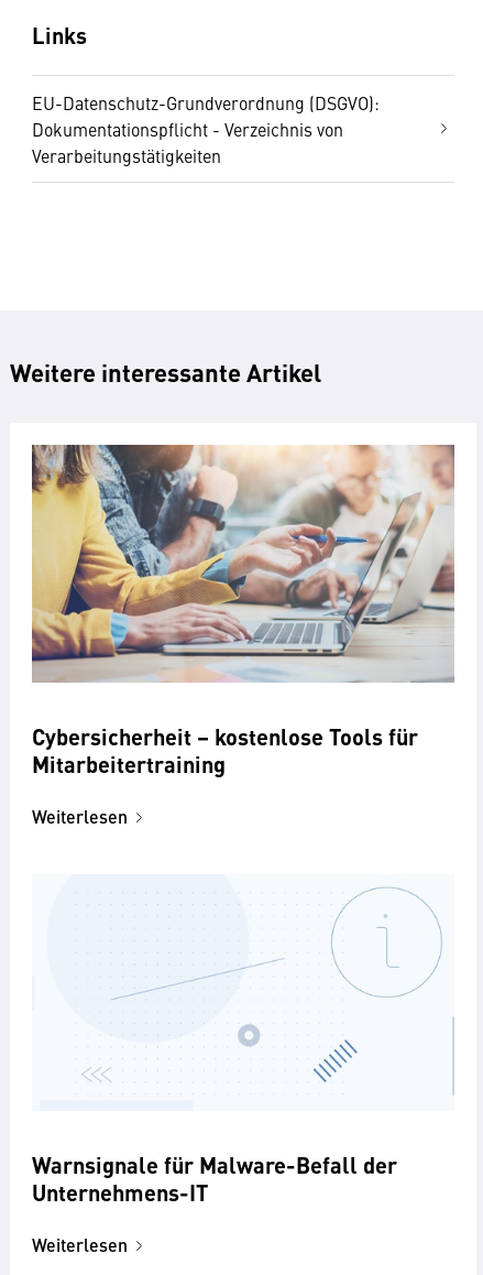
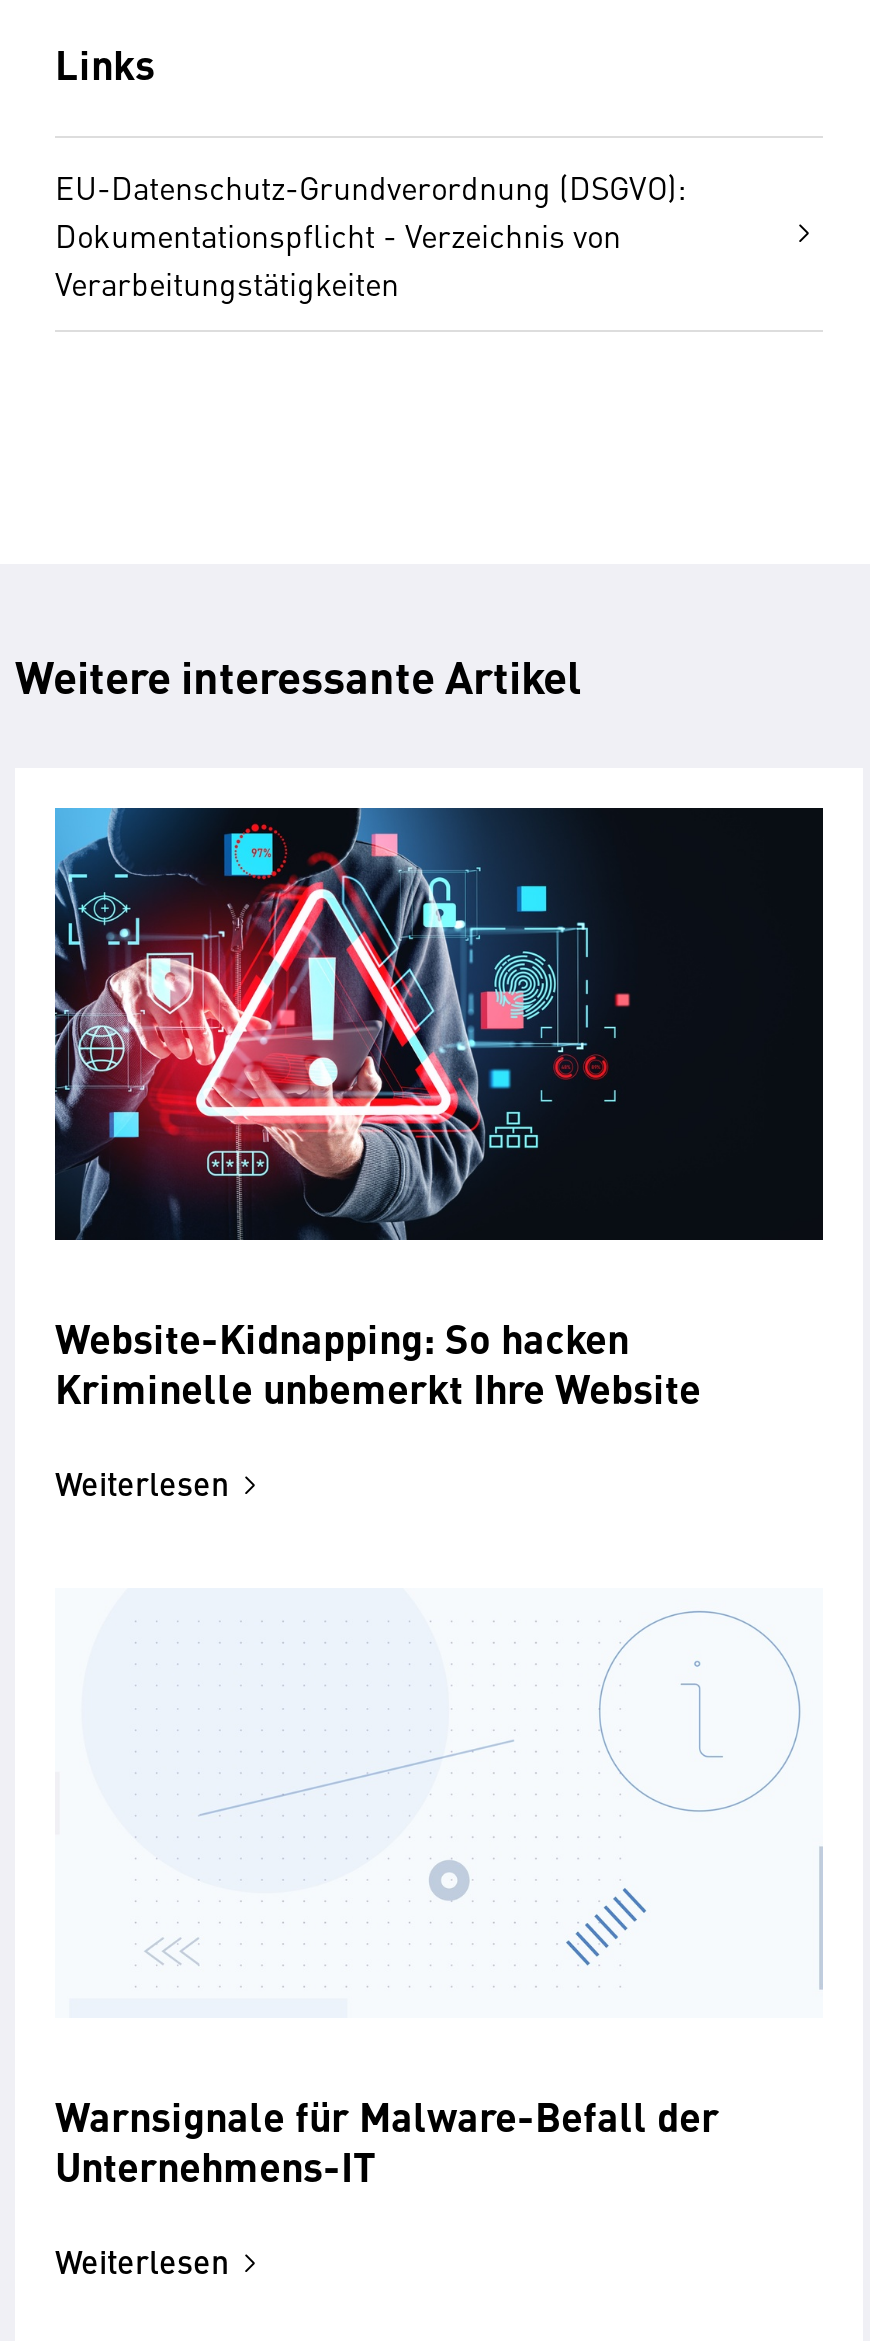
[31,444,455,779] [image] | Cybersicherheit – kostenlose Tools für | Mitarbeitertraining -> [53,806,825,1415] [image] | Website-Kidnapping: So hacken | Kriminelle unbemerkt Ihre Website

